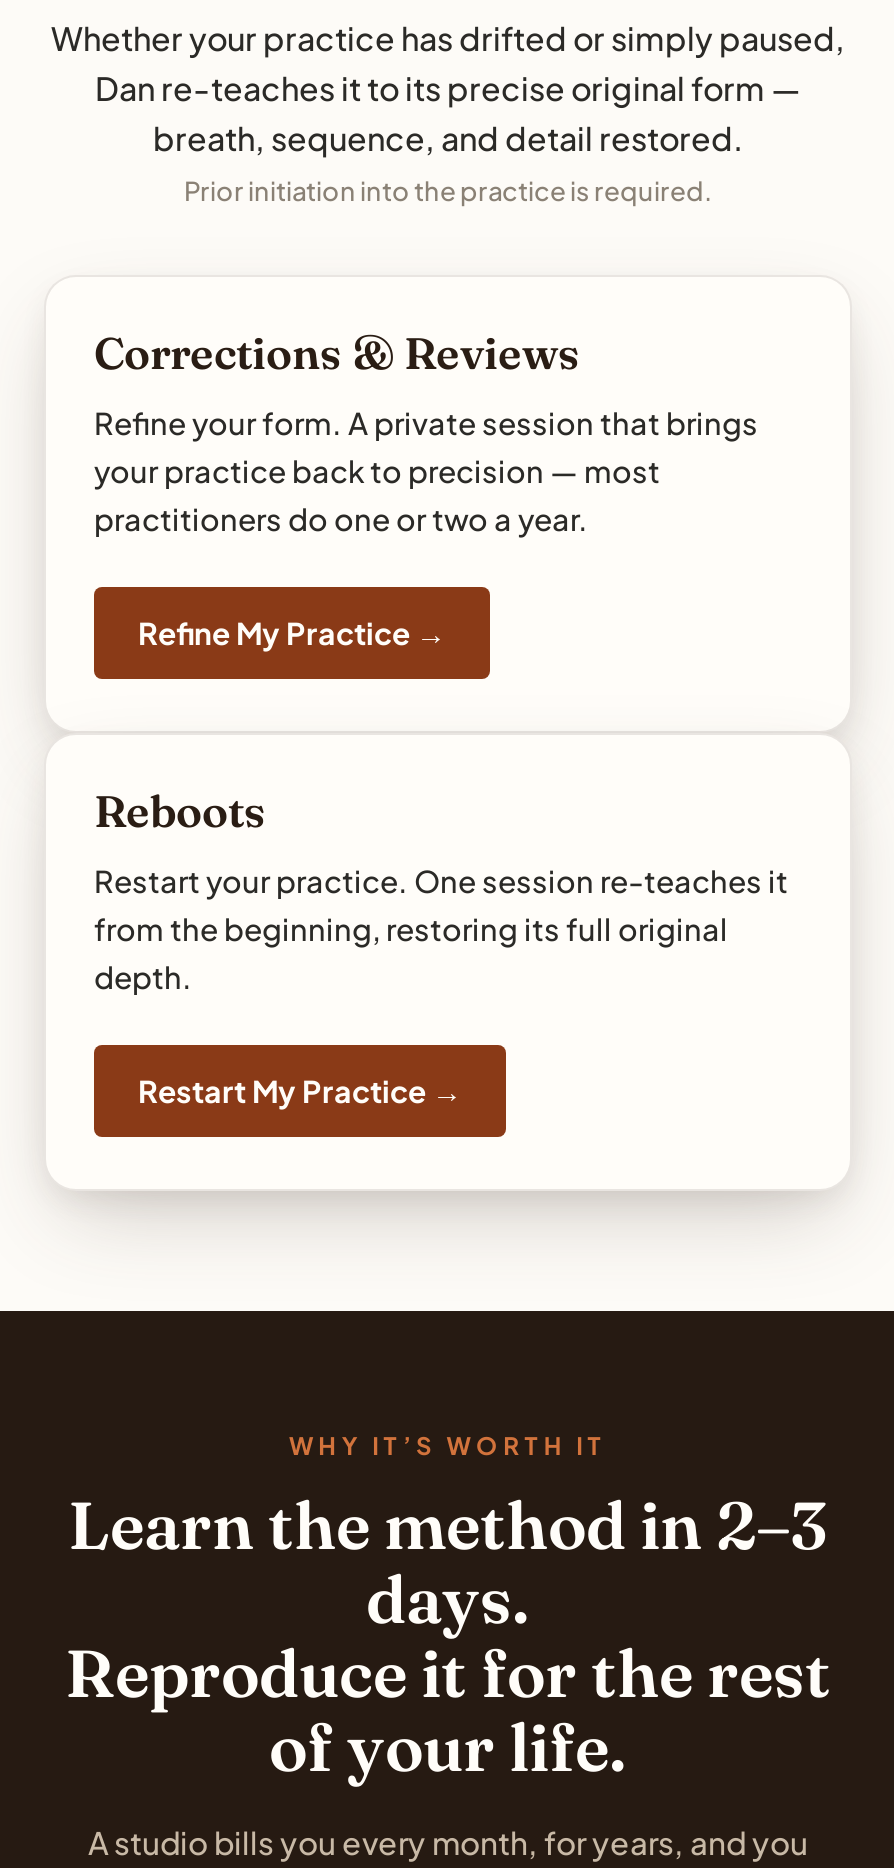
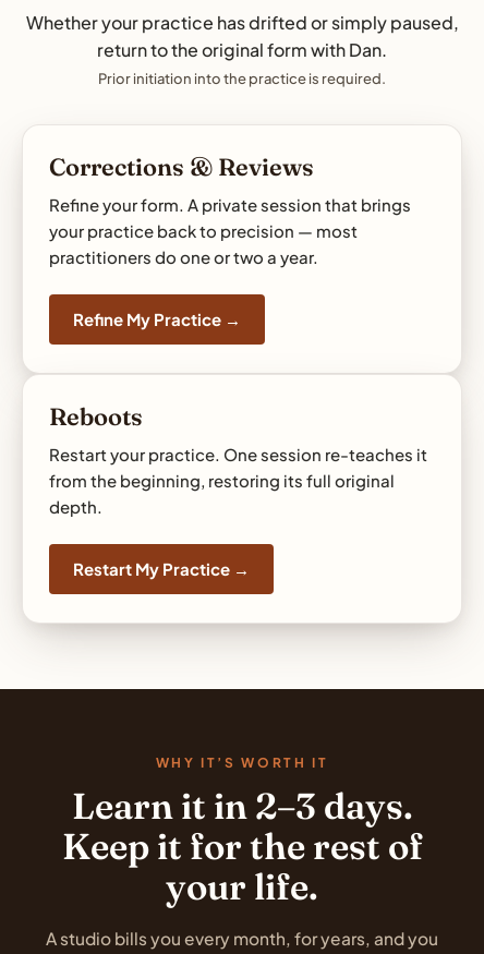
[95,66,801,158] Dan re-teaches it to its precise original form — | breath, sequence, and detail restored. -> [97,38,387,61] return to the original form with Dan.
[65,1484,831,1786] Learn the method in 2–3 | days. | Reproduce it for the rest | of your life. -> [62,784,422,908] Learn it in 2–3 days. | Keep it for the rest of | your life.

